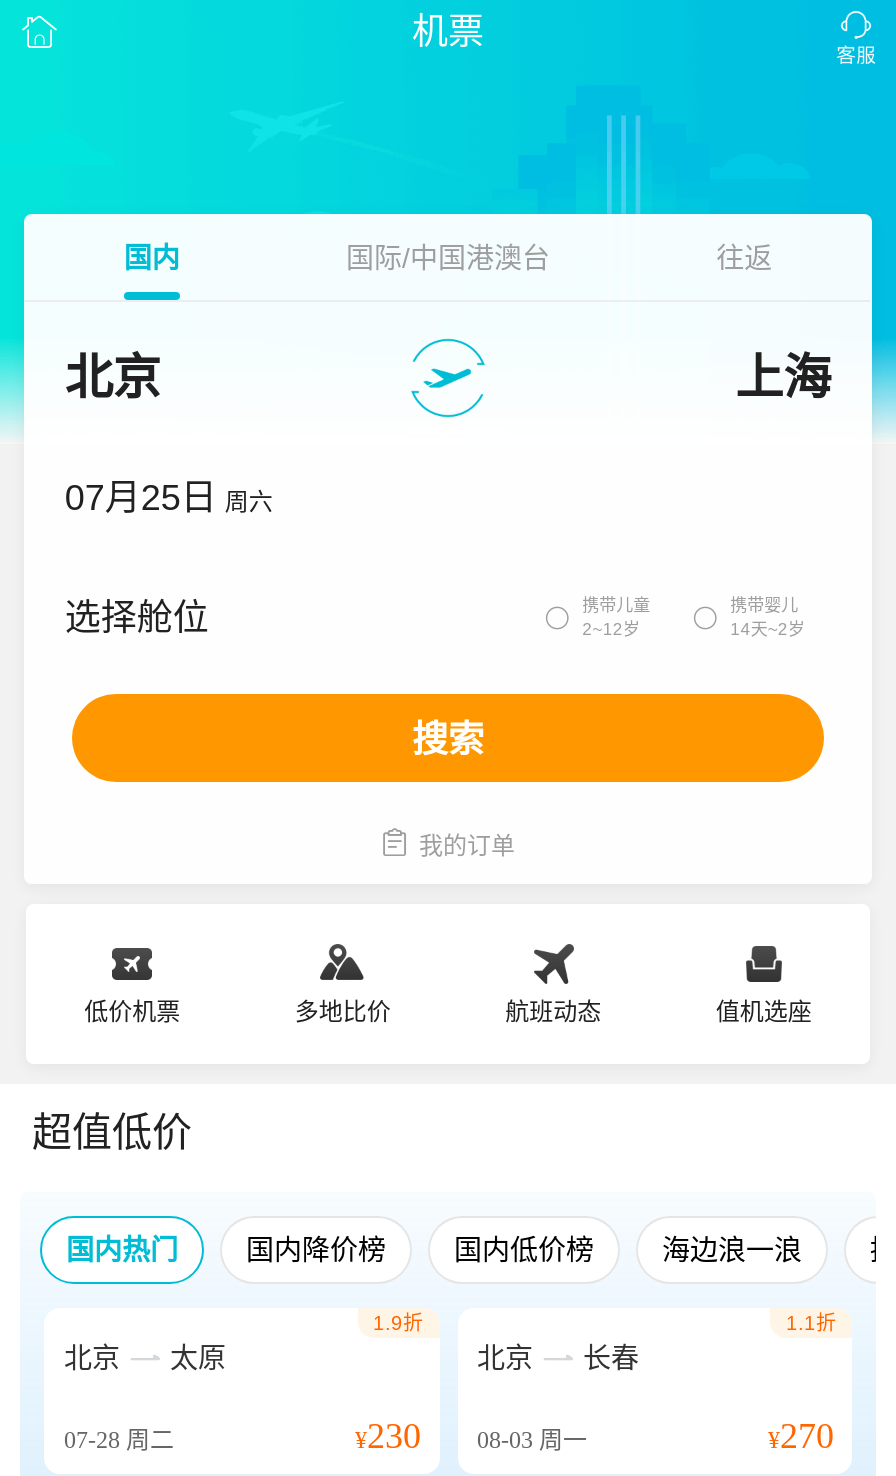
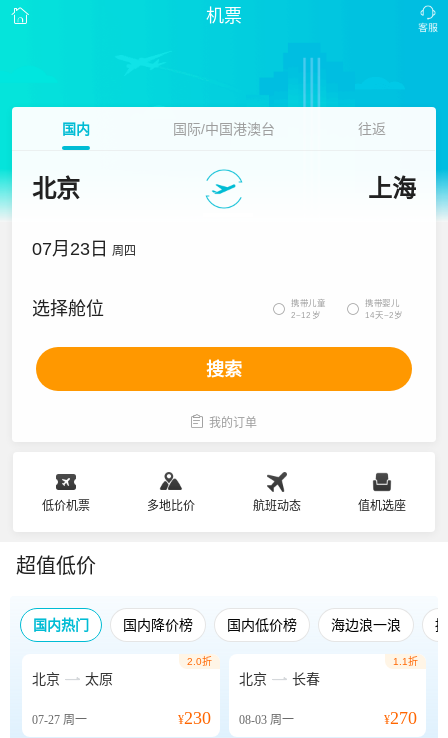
[65,478,273,518] 07月25日 周六 -> [32,239,136,259] 07月23日 周四
[373,1312,423,1334] 1.9折 -> [186,656,211,667] 2.0折
[64,1426,174,1454] 07-28周二 -> [32,713,87,727] 07-27周一

